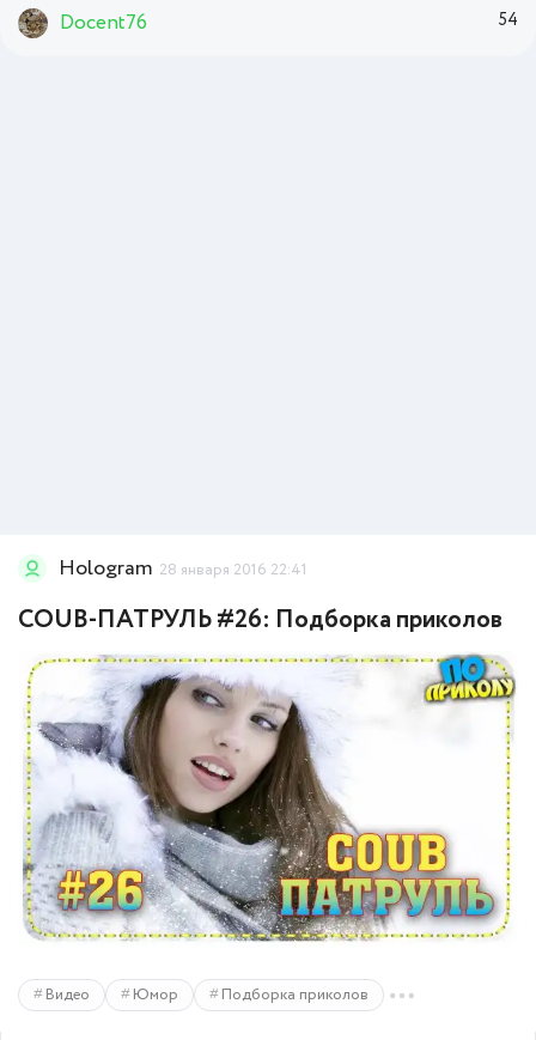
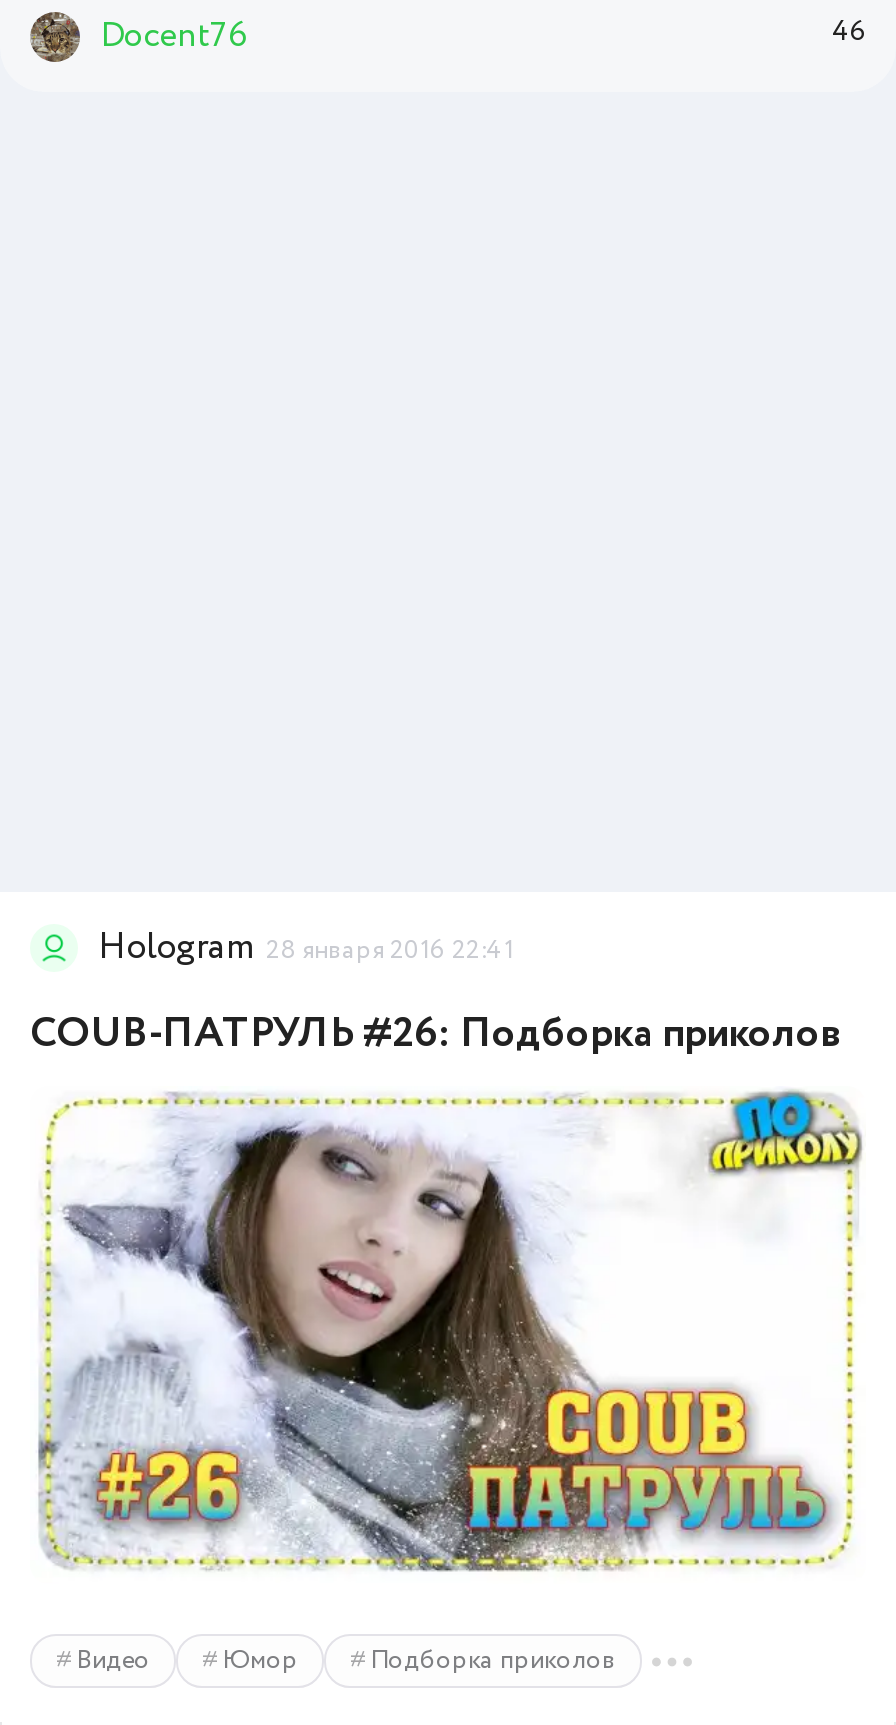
[499,8,518,32] 54 -> [832,11,866,51] 46

